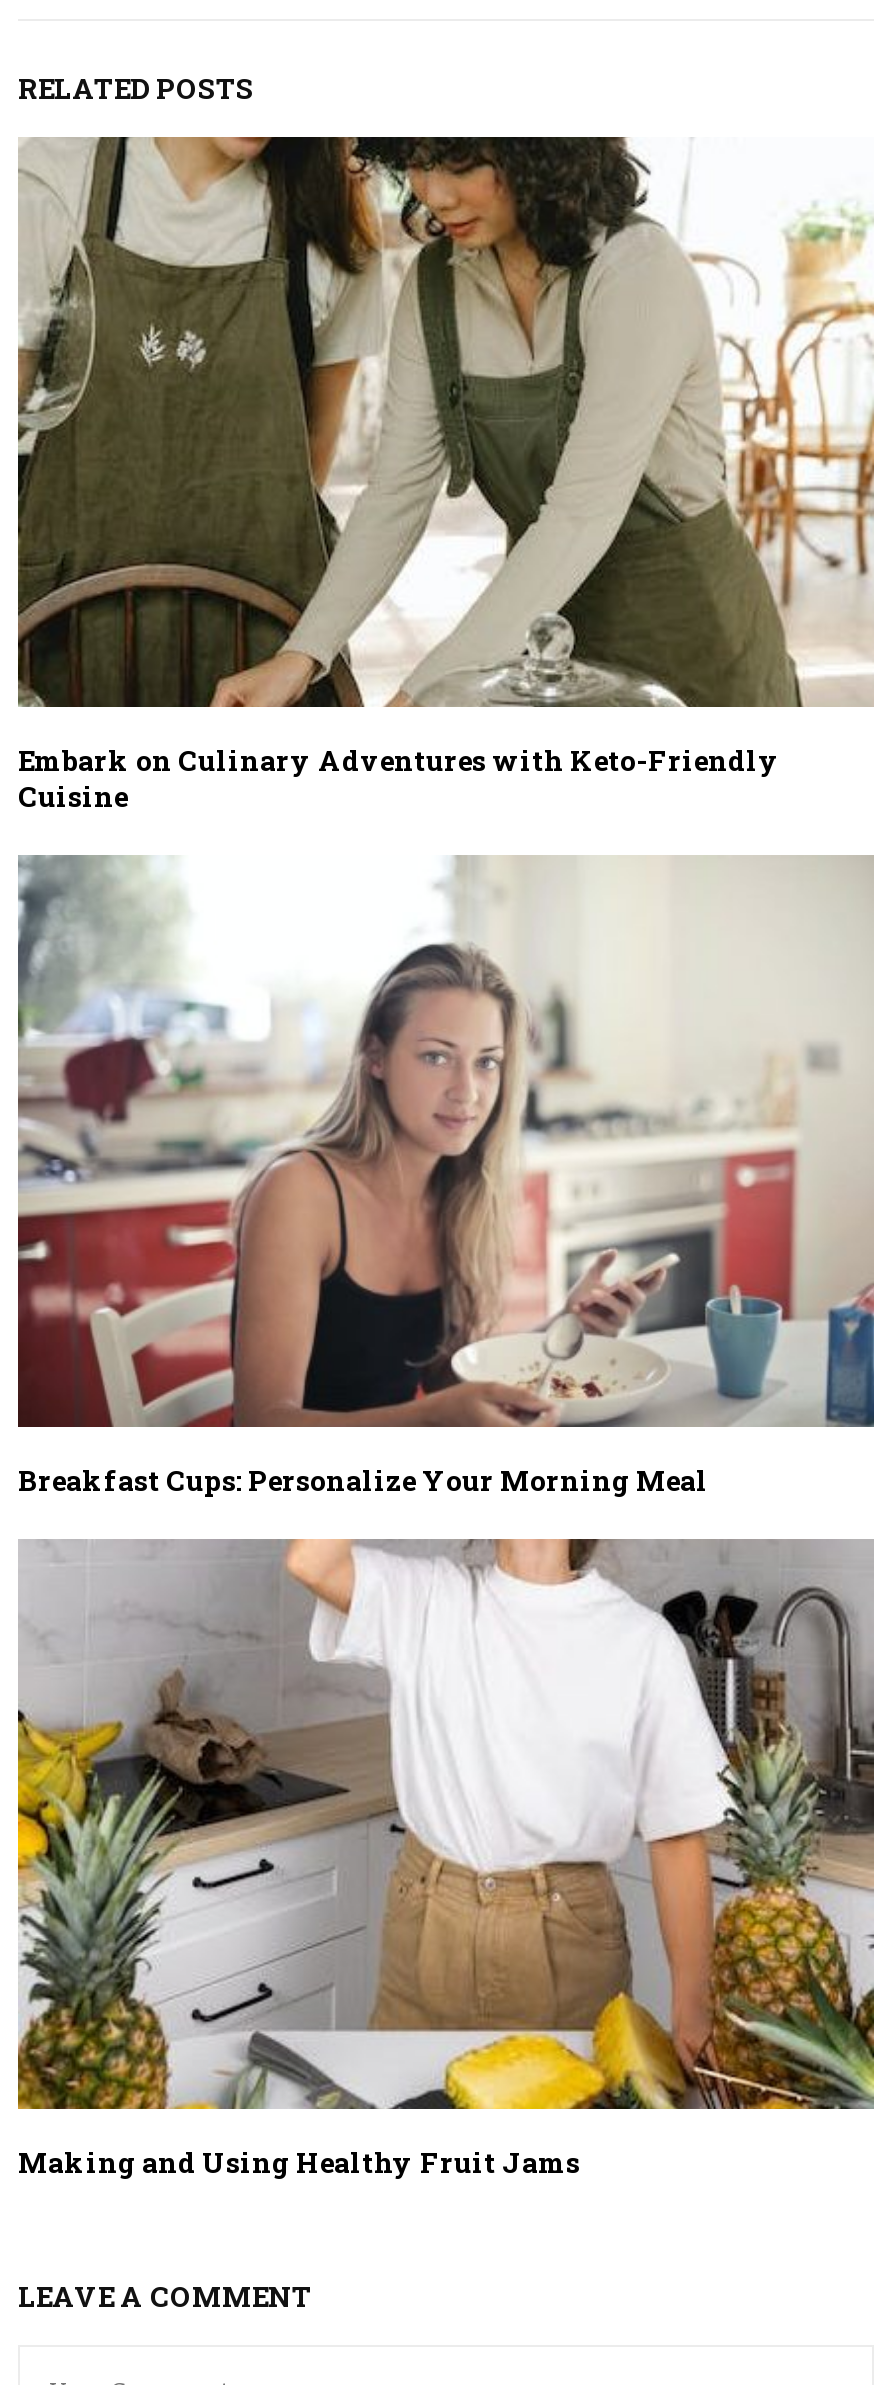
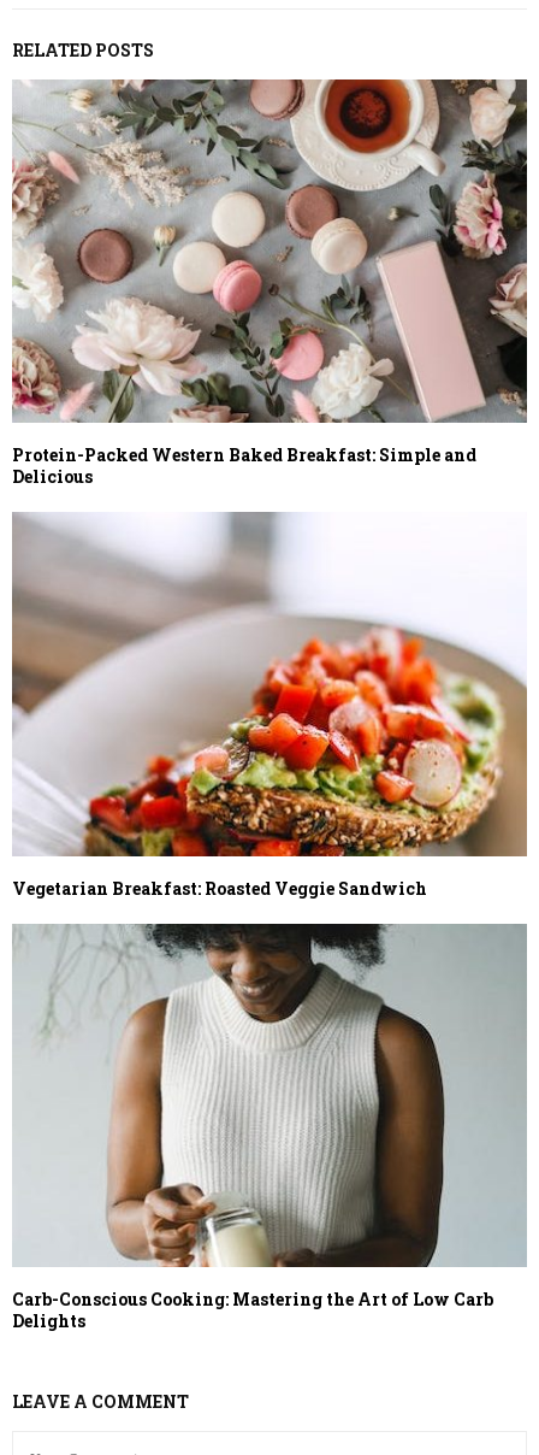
[16,135,876,816] [image] | Embark on Culinary Adventures with Keto-Friendly | Cuisine -> [11,78,528,488] [image] | Protein-Packed Western Baked Breakfast: Simple and | Delicious
[16,855,876,1498] [image] | Breakfast Cups: Personalize Your Morning Meal -> [12,511,528,899] [image] | Vegetarian Breakfast: Roasted Veggie Sandwich
[16,1537,876,2181] [image] | Making and Using Healthy Fruit Jams -> [12,926,526,1332] [image] | Carb-Conscious Cooking: Mastering the Art of Low Carb | Delights

